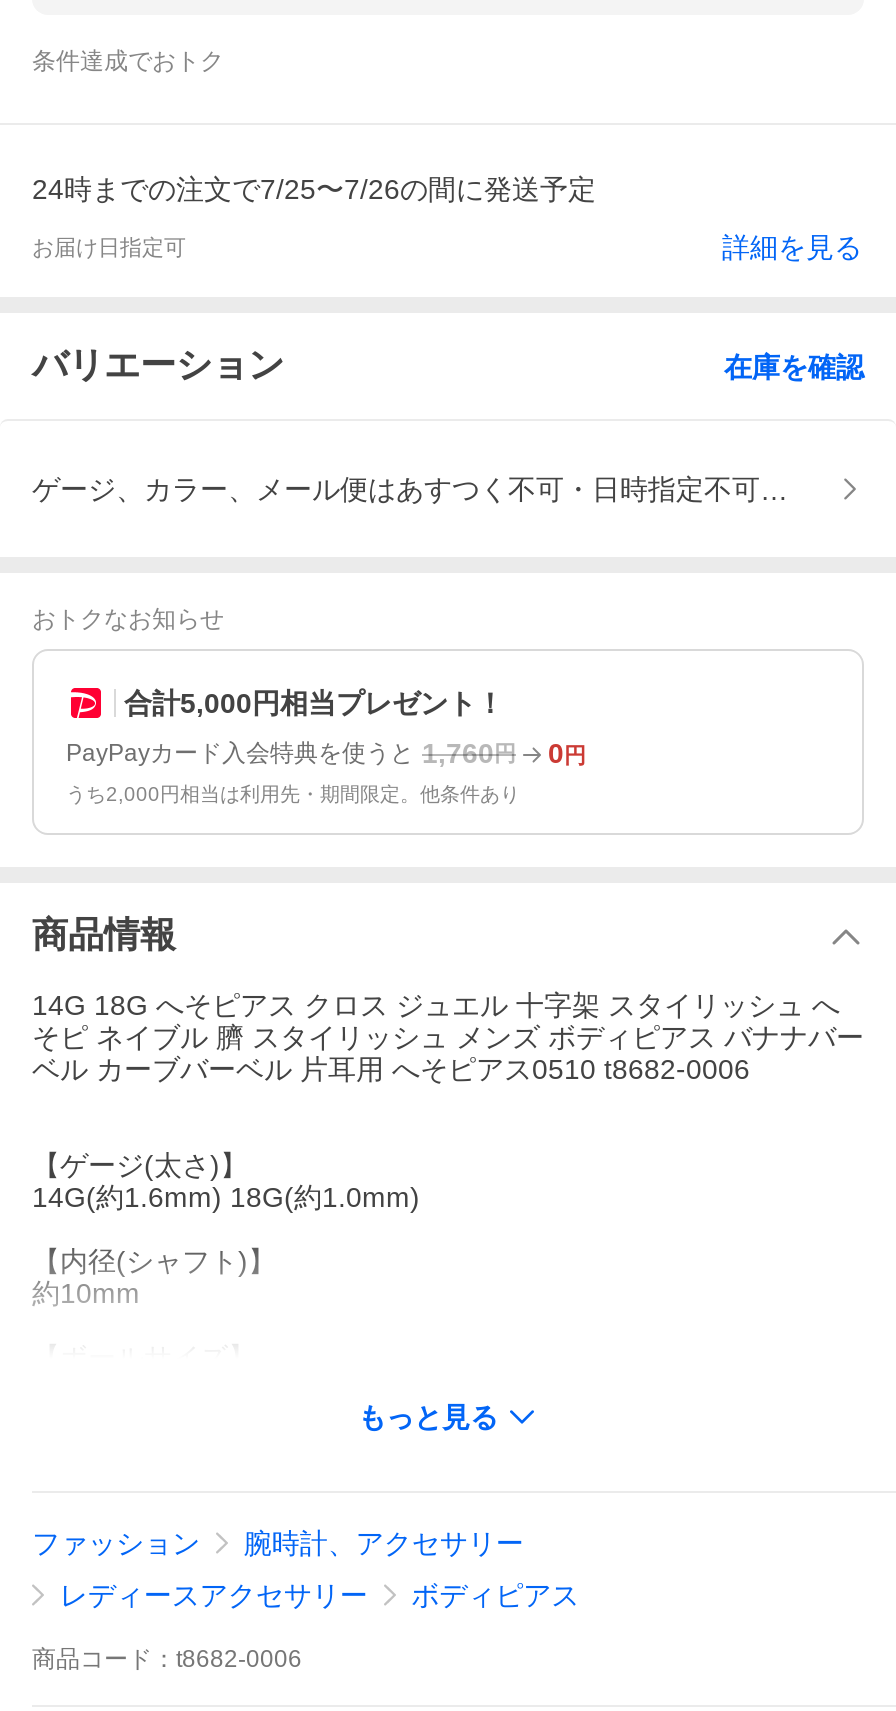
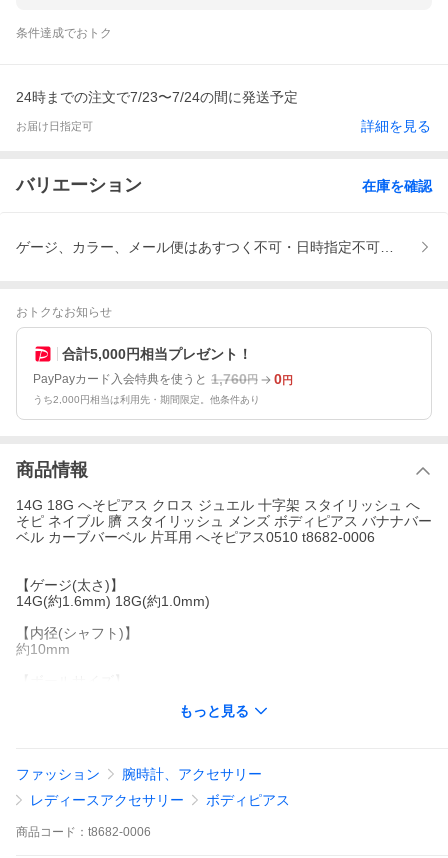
[32,173,596,205] 24時までの注文で7/25〜7/26の間に発送予定 -> [16,89,298,105] 24時までの注文で7/23〜7/24の間に発送予定

